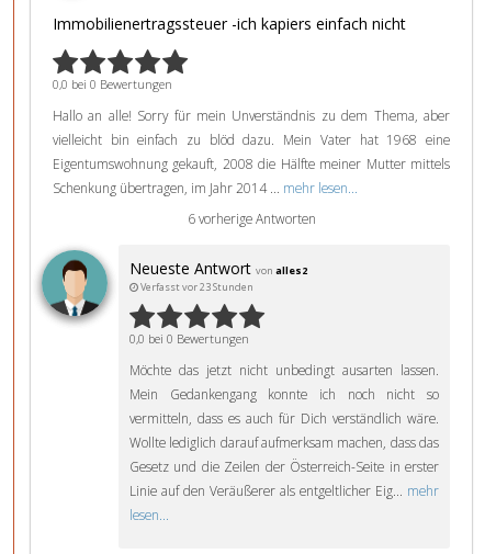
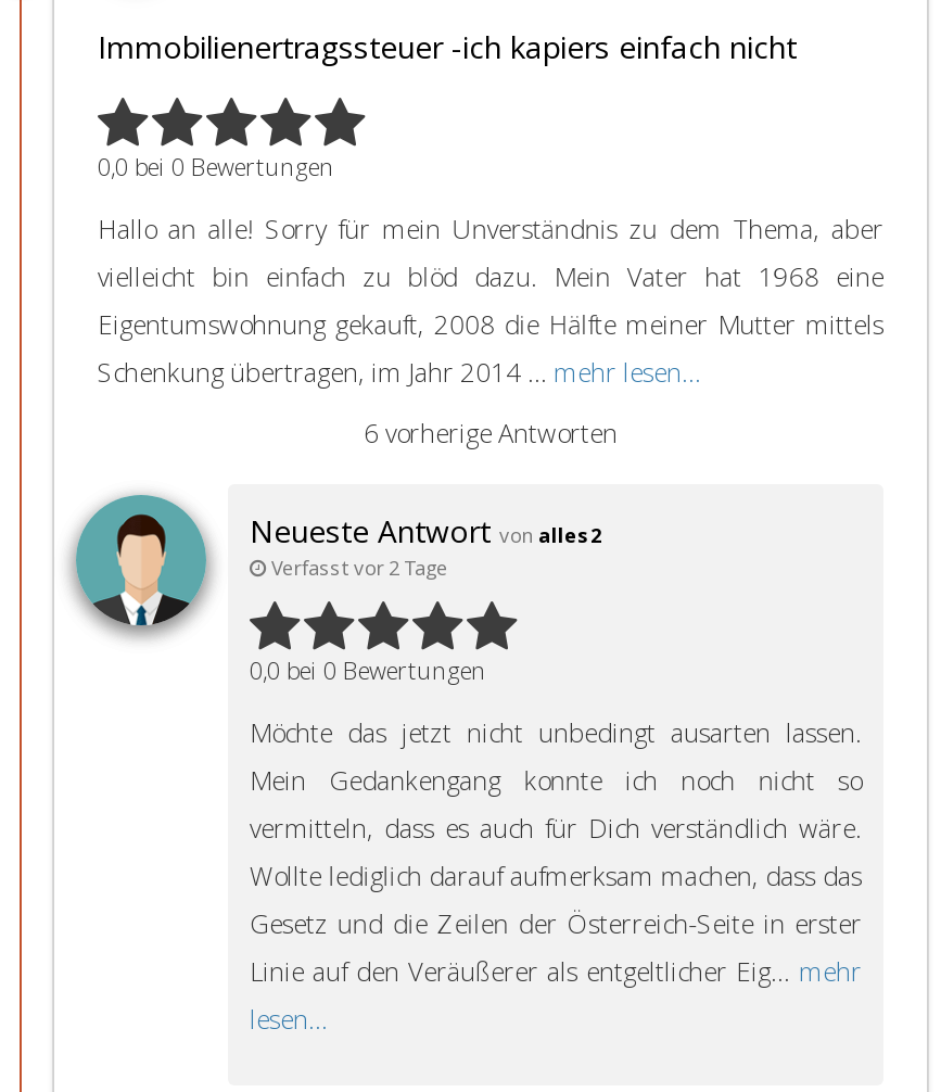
[138,280,253,294] Verfasst vor 23 Stunden -> [267,554,447,582] Verfasst vor 2 Tage

